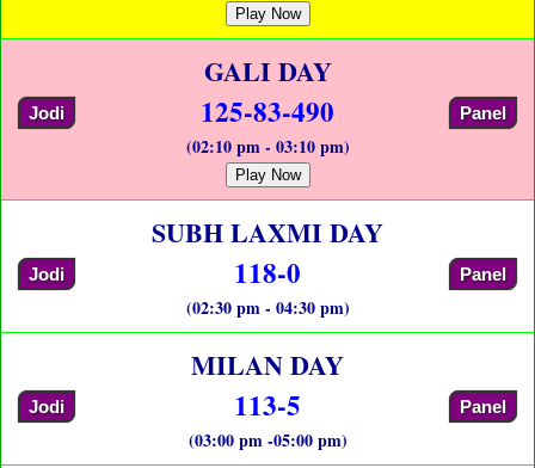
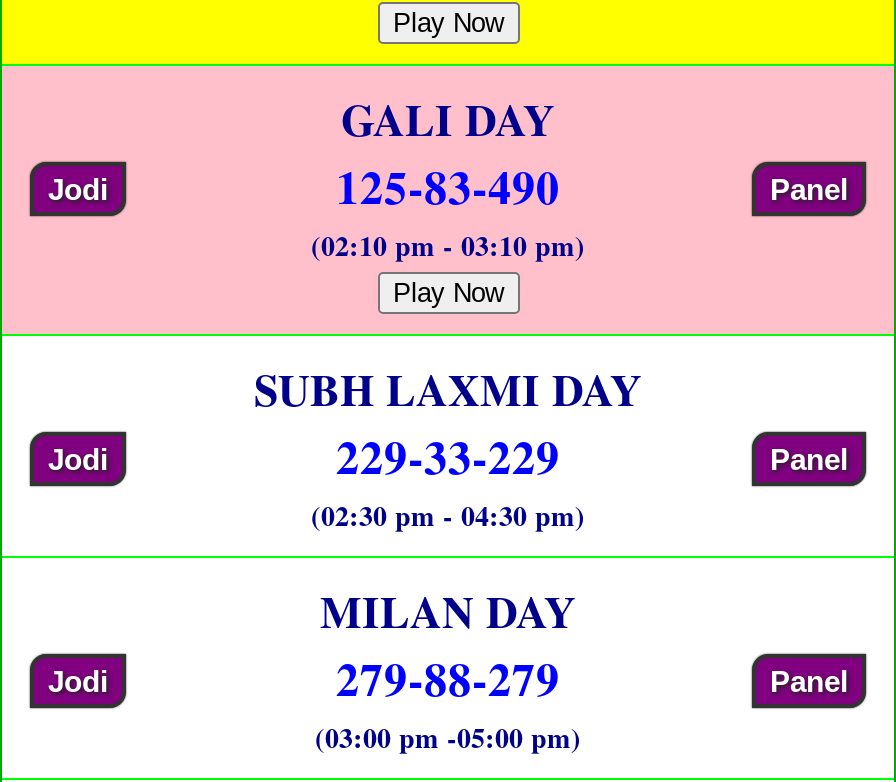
[234,252,301,292] 118-0 -> [336,422,560,490] 229-33-229
[234,384,301,425] 113-5 -> [336,644,560,712] 279-88-279

